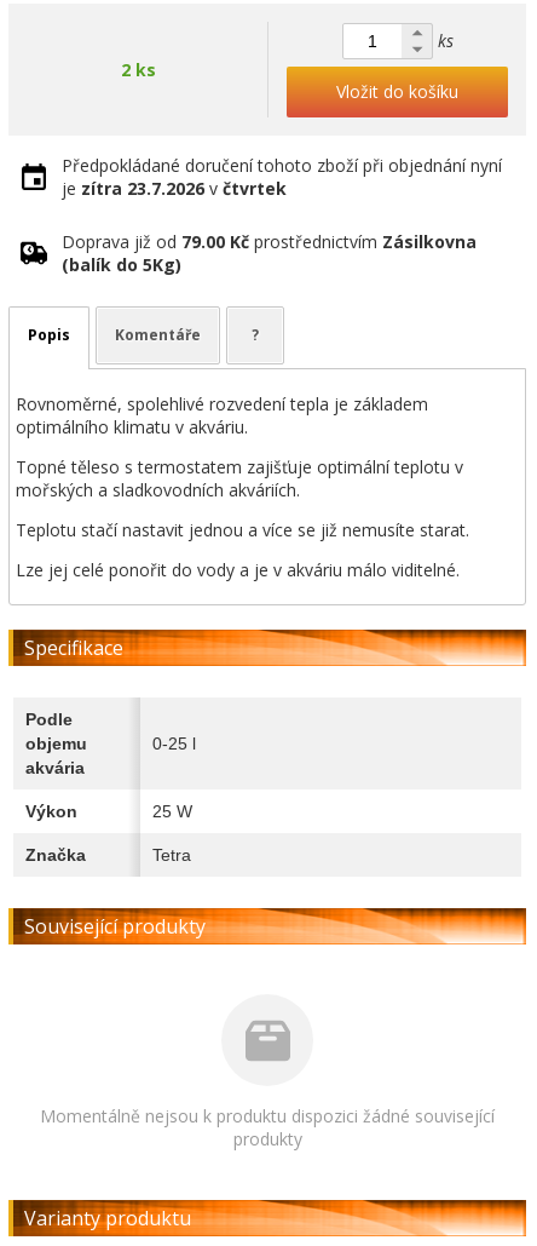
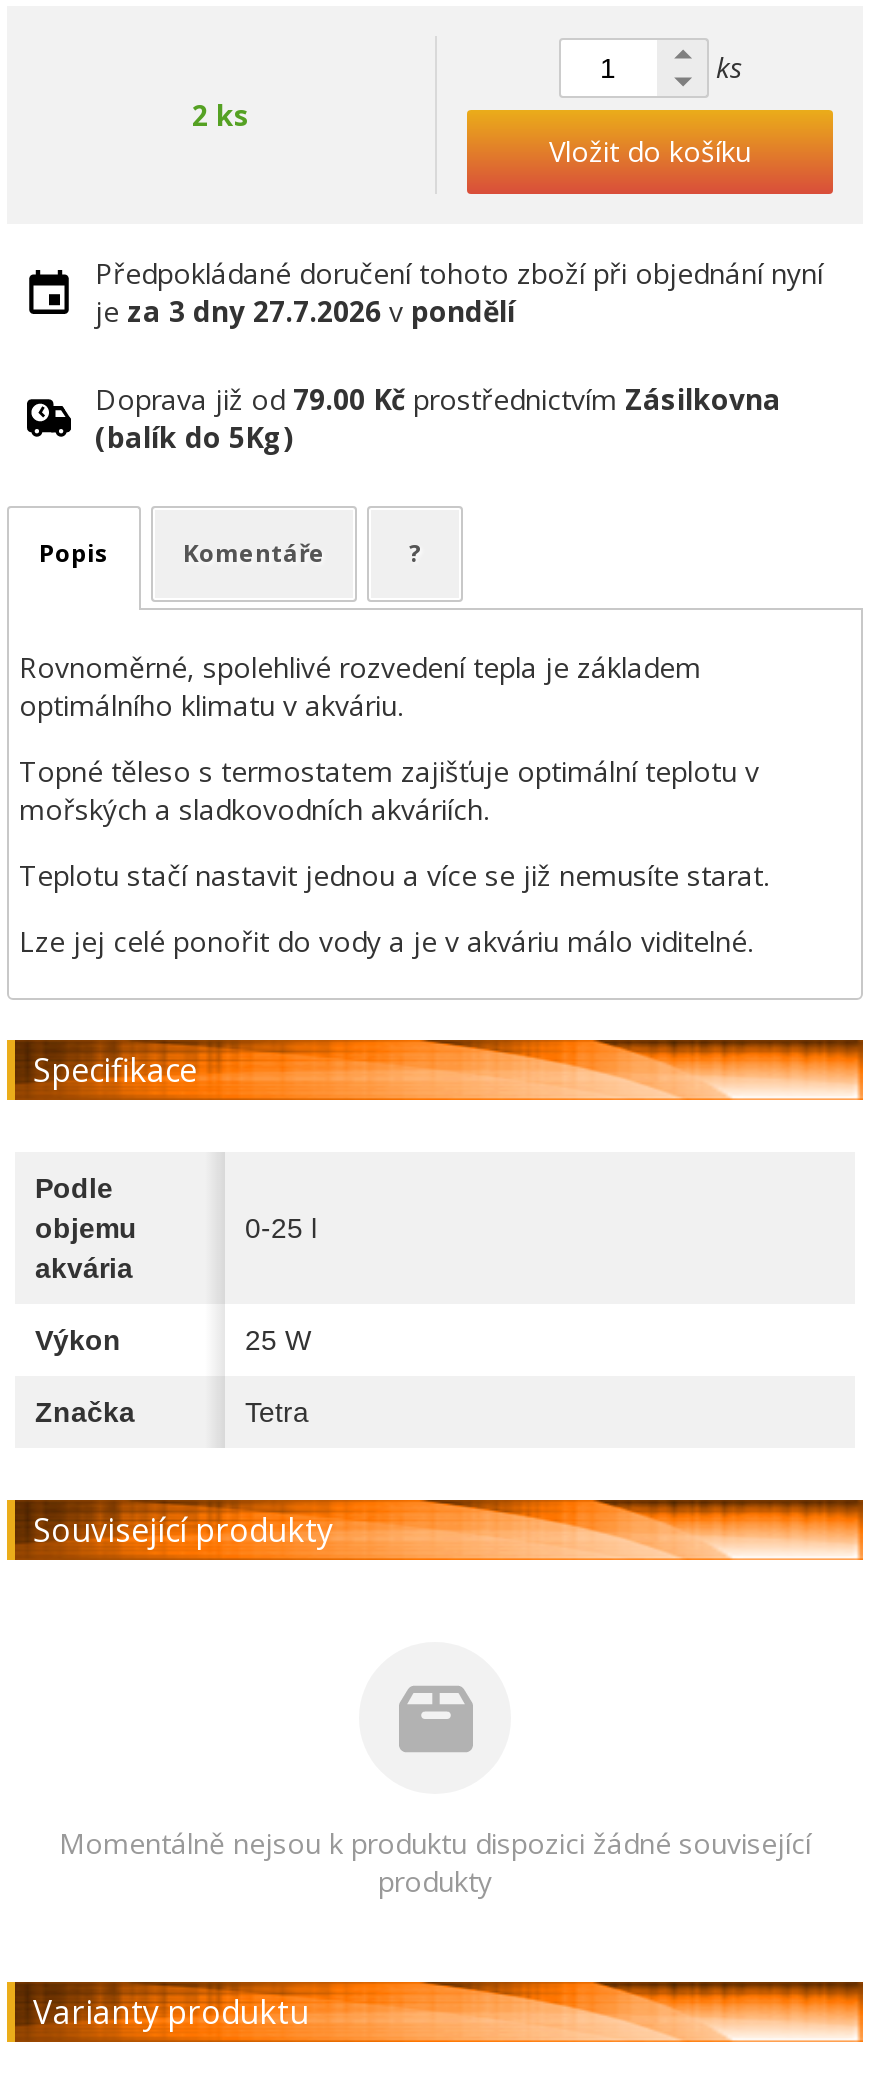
[62,177,287,200] je zítra 23.7.2026 v čtvrtek -> [95,292,515,330] je za 3 dny 27.7.2026 v pondělí

